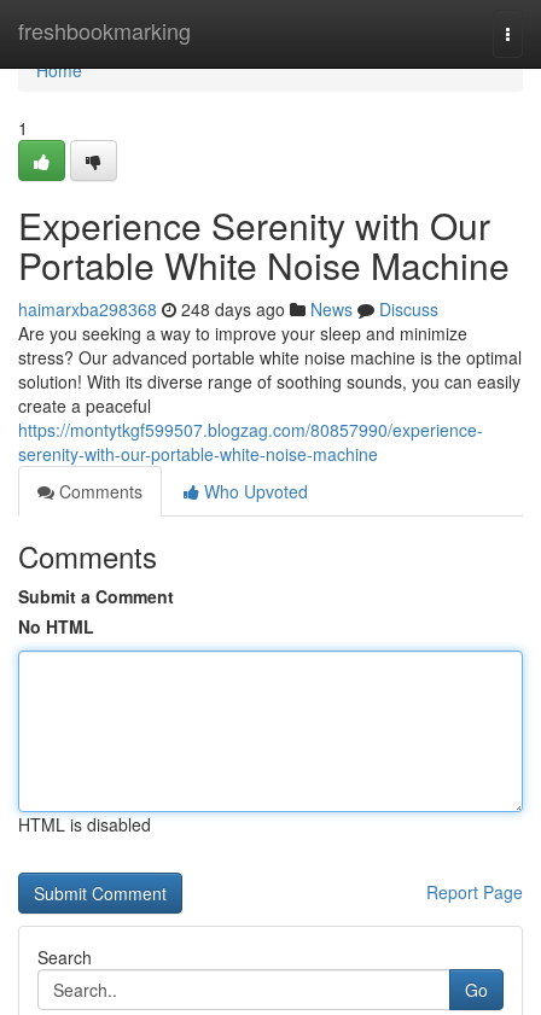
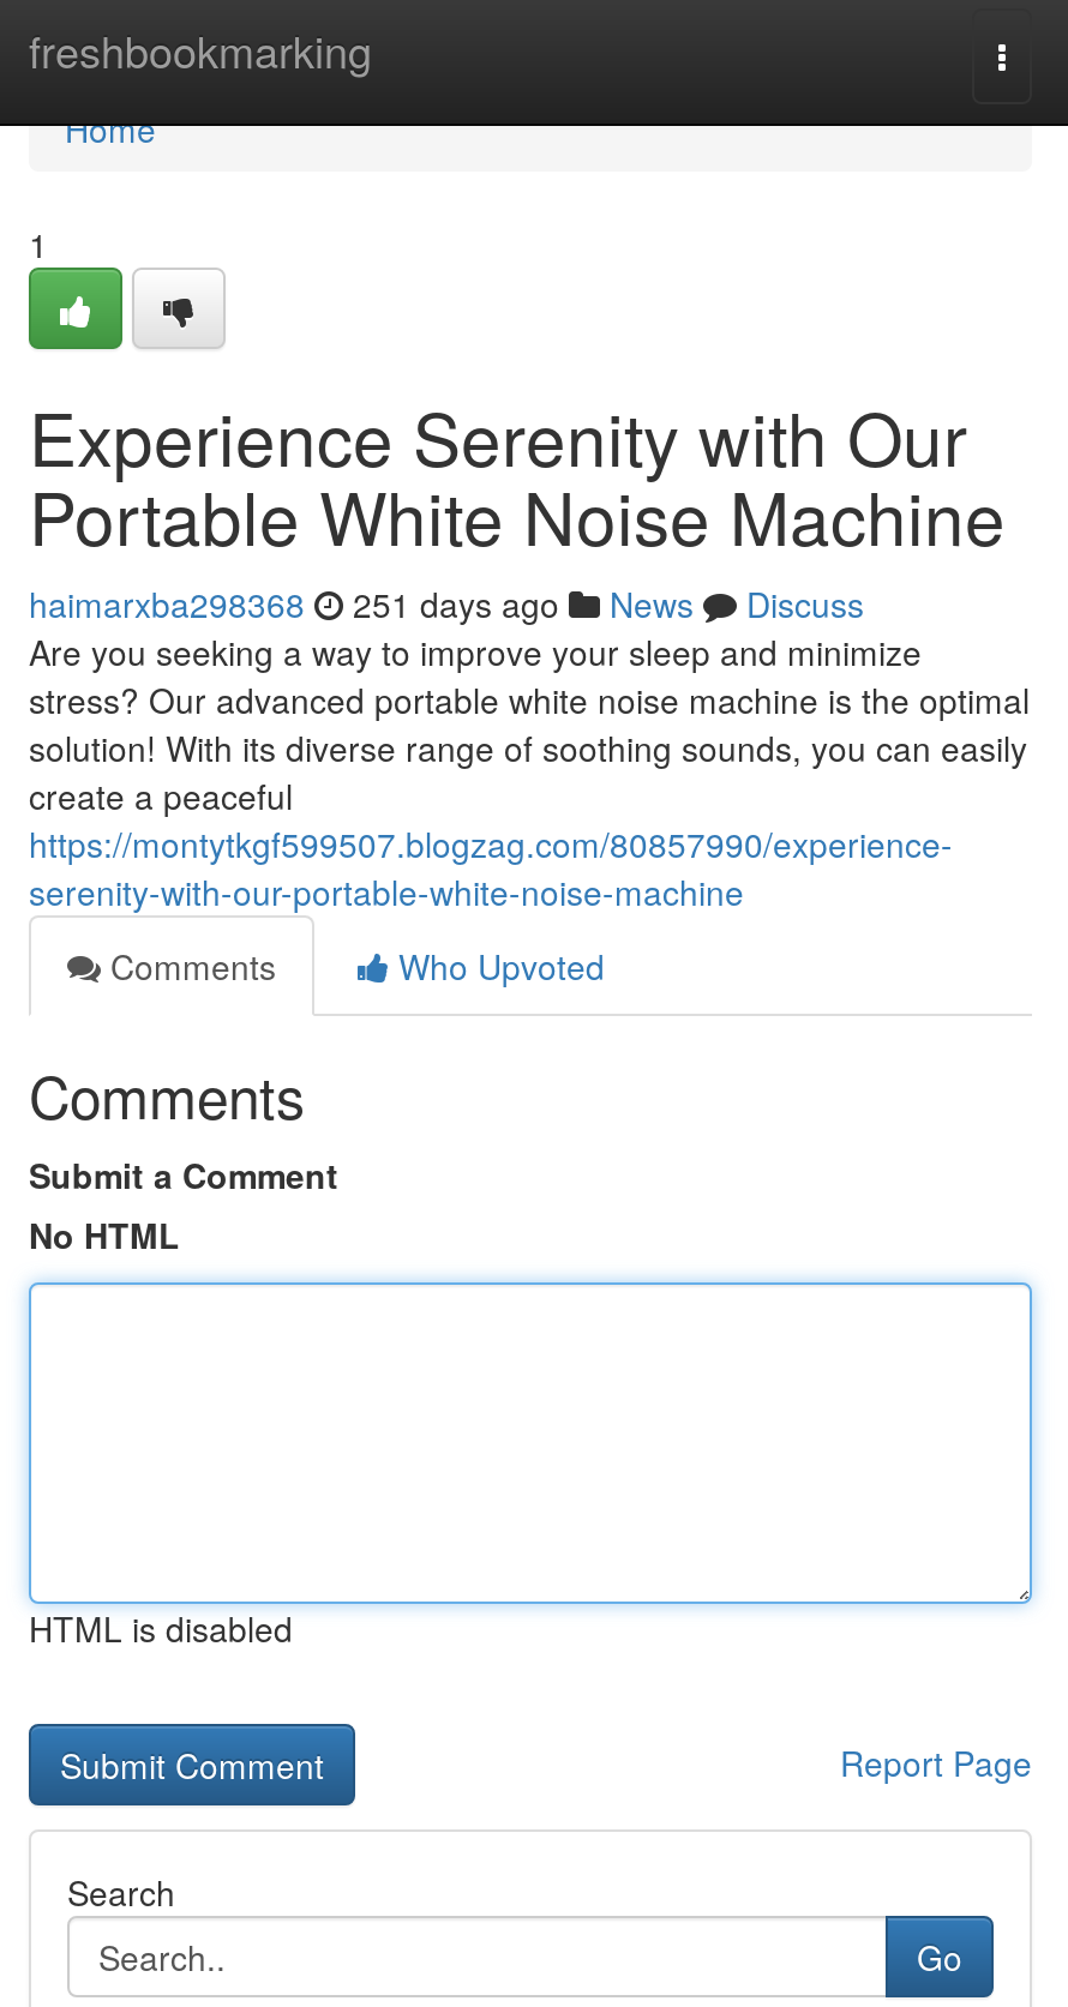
[18,297,438,321] haimarxba298368 248 days ago News Discuss -> [29,579,864,627] haimarxba298368 251 days ago News Discuss

